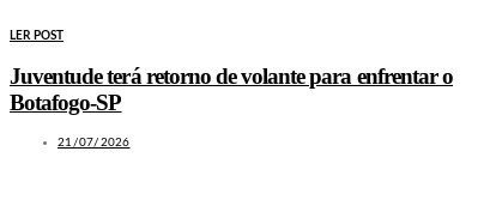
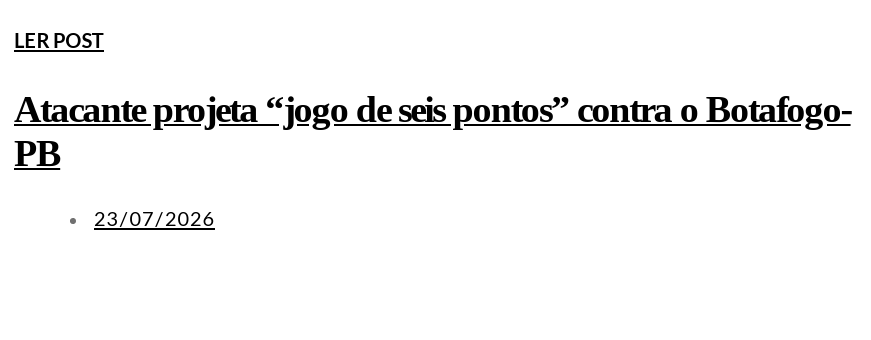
[10,64,453,116] Juventude terá retorno de volante para enfrentar o | Botafogo-SP -> [14,89,851,175] Atacante projeta “jogo de seis pontos” contra o Botafogo- | PB
[58,137,130,149] 21/07/2026 -> [94,211,215,231] 23/07/2026

